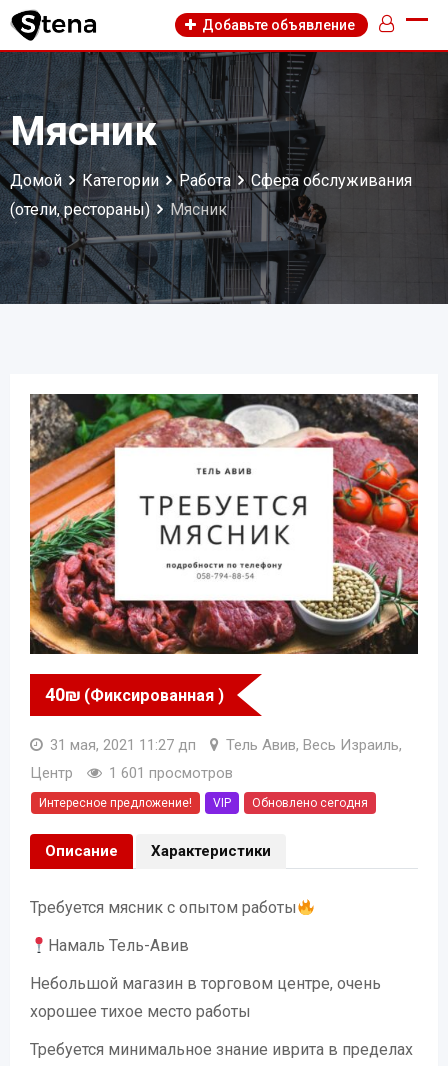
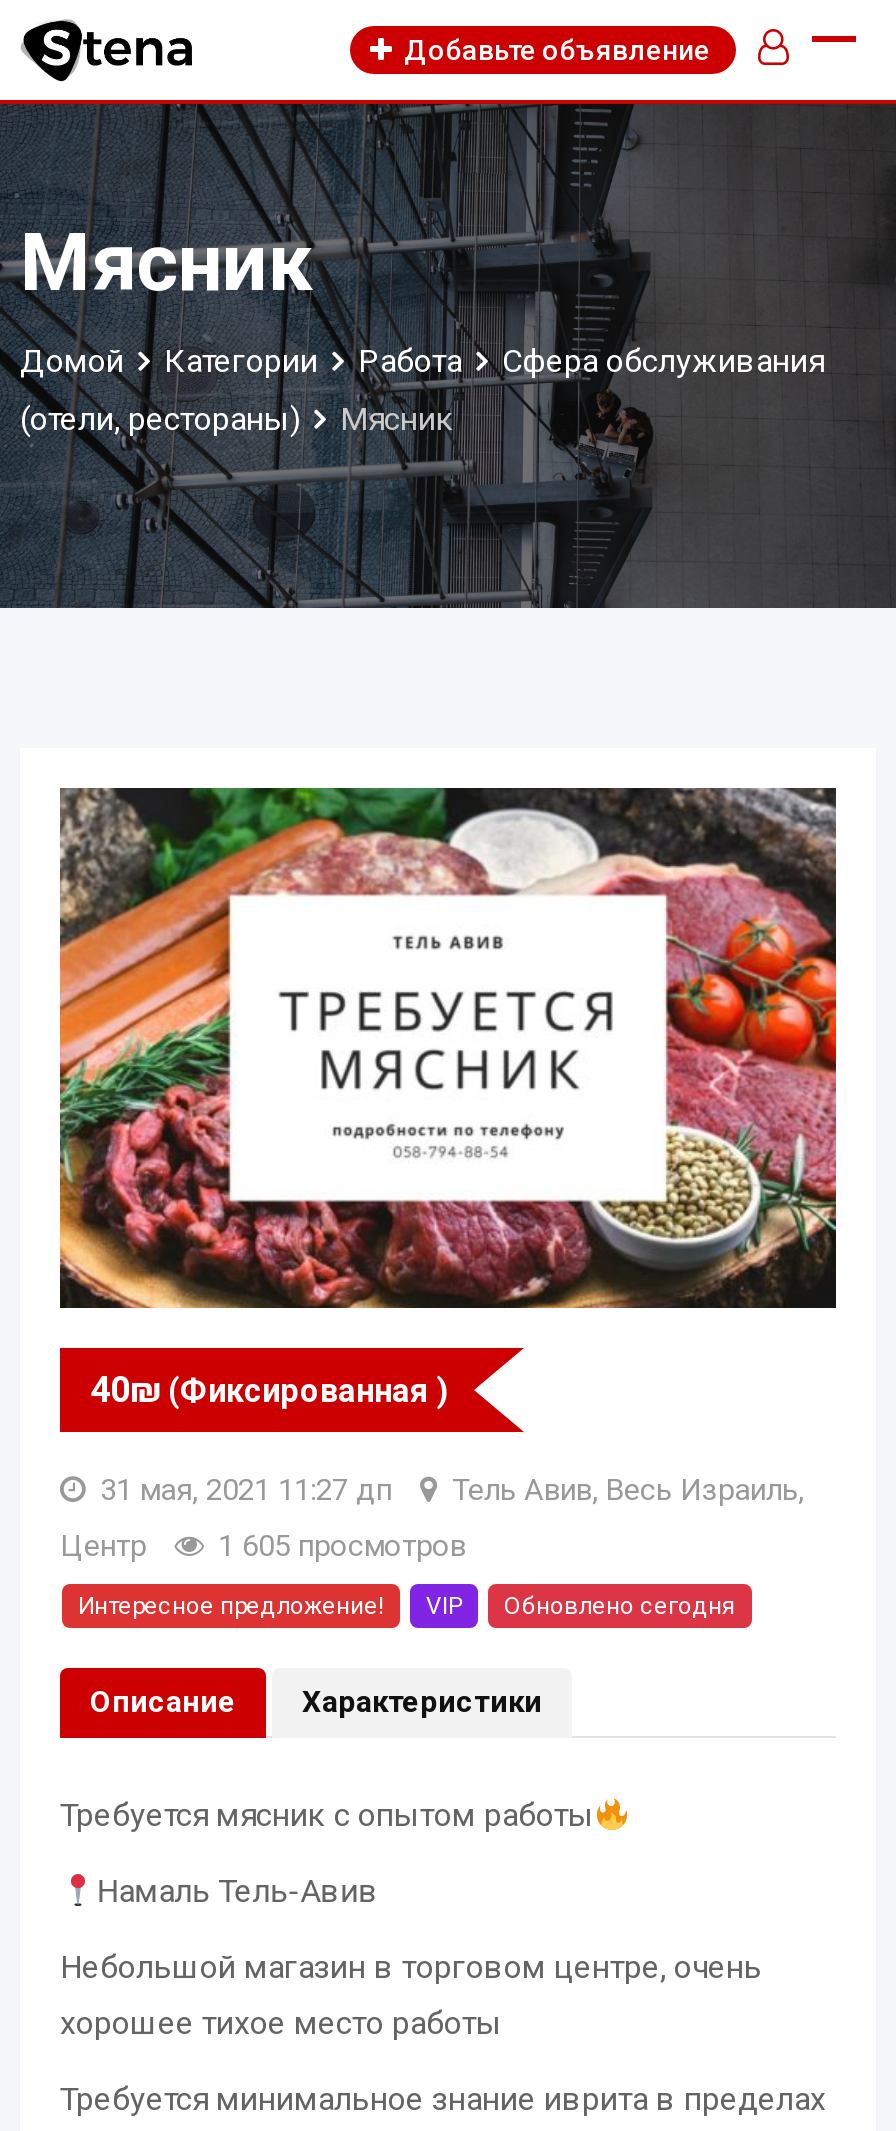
[30,764,233,782] Центр 1 601 просмотров -> [60,1528,466,1564] Центр 1 605 просмотров

